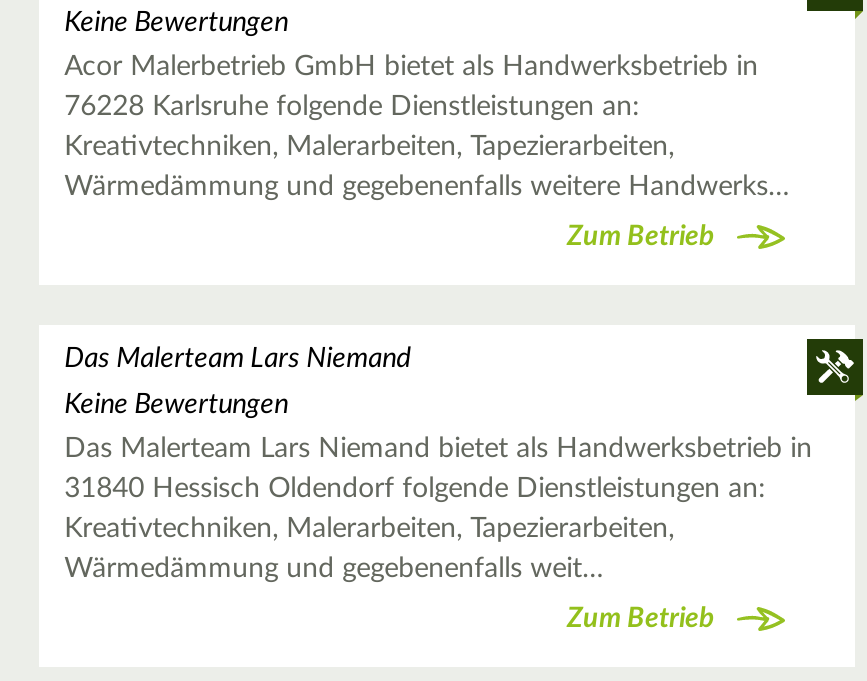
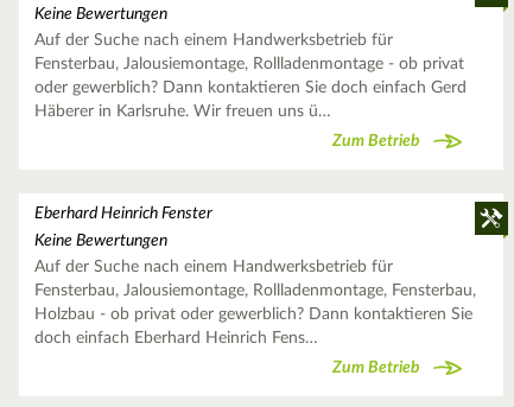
[64,53,790,201] Acor Malerbetrieb GmbH bietet als Handwerksbetrieb in | 76228 Karlsruhe folgende Dienstleistungen an: | Kreativtechniken, Malerarbeiten, Tapezierarbeiten, | Wärmedämmung und gegebenenfalls weitere Handwerks… -> [34,32,466,120] Auf der Suche nach einem Handwerksbetrieb für | Fensterbau, Jalousiemontage, Rollladenmontage - ob privat | oder gewerblich? Dann kontaktieren Sie doch einfach Gerd | Häberer in Karlsruhe. Wir freuen uns ü…
[64,345,410,373] Das Malerteam Lars Niemand -> [34,206,212,222] Eberhard Heinrich Fenster
[64,436,812,584] Das Malerteam Lars Niemand bietet als Handwerksbetrieb in | 31840 Hessisch Oldendorf folgende Dienstleistungen an: | Kreativtechniken, Malerarbeiten, Tapezierarbeiten, | Wärmedämmung und gegebenenfalls weit… -> [34,259,476,347] Auf der Suche nach einem Handwerksbetrieb für | Fensterbau, Jalousiemontage, Rollladenmontage, Fensterbau, | Holzbau - ob privat oder gewerblich? Dann kontaktieren Sie | doch einfach Eberhard Heinrich Fens…

